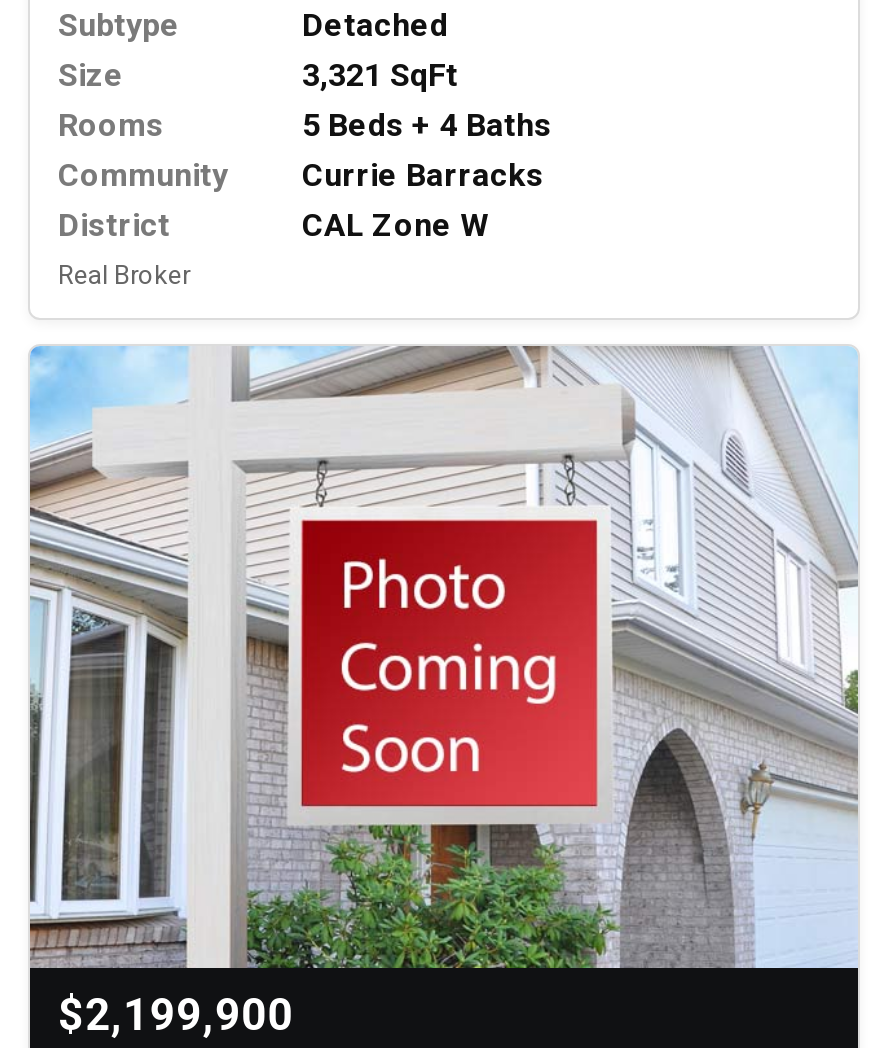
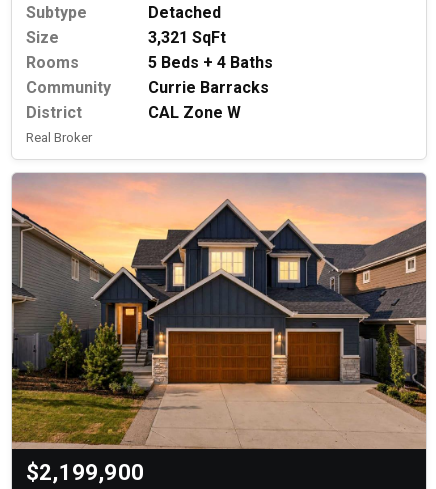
[28,346,858,970] [image] -> [11,173,427,450] [image]

